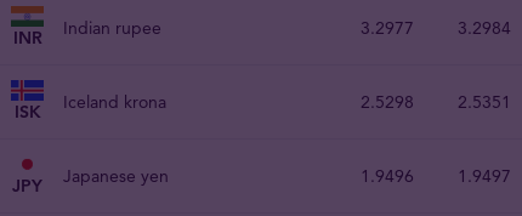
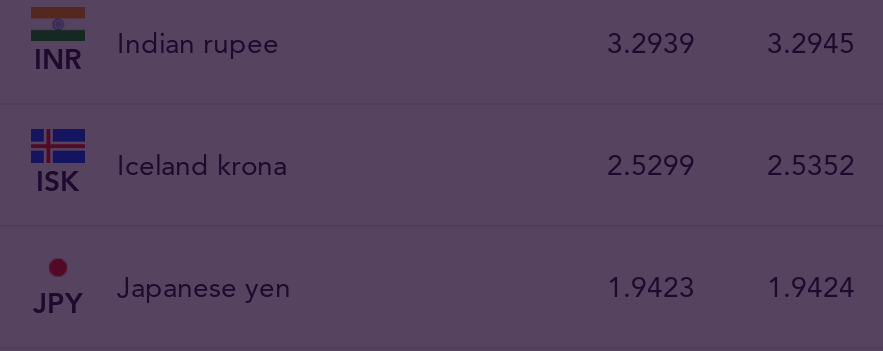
[361,17,414,39] 3.2977 -> [607,25,695,61] 3.2939
[458,17,511,39] 3.2984 -> [767,25,855,61] 3.2945
[361,91,414,113] 2.5298 -> [607,147,695,183] 2.5299
[458,91,511,113] 2.5351 -> [767,147,855,183] 2.5352
[361,165,414,187] 1.9496 -> [607,269,695,305] 1.9423
[458,165,511,187] 1.9497 -> [767,269,855,305] 1.9424

